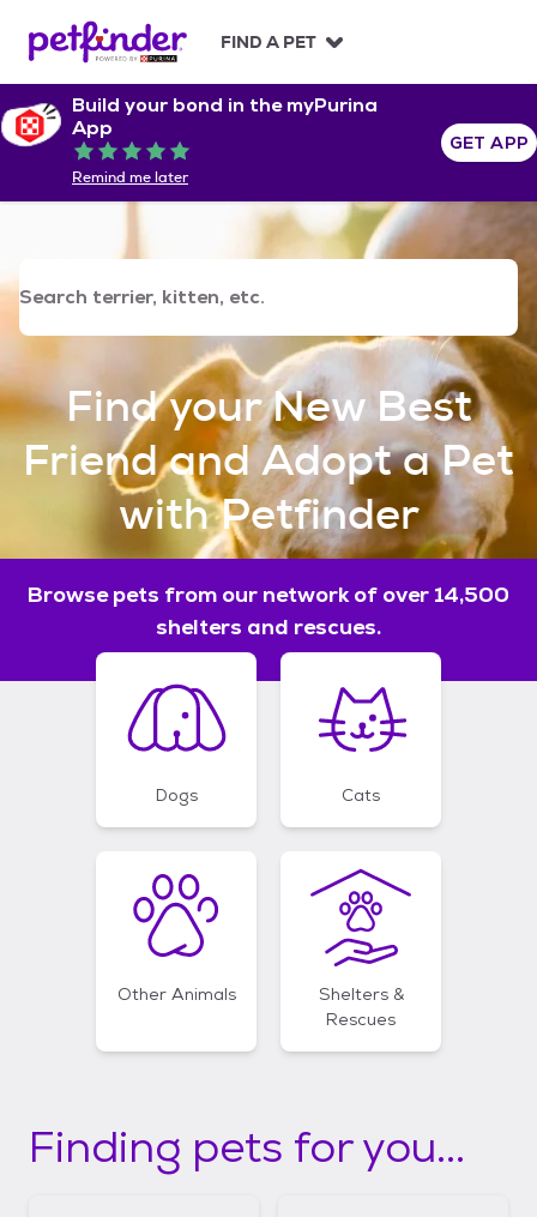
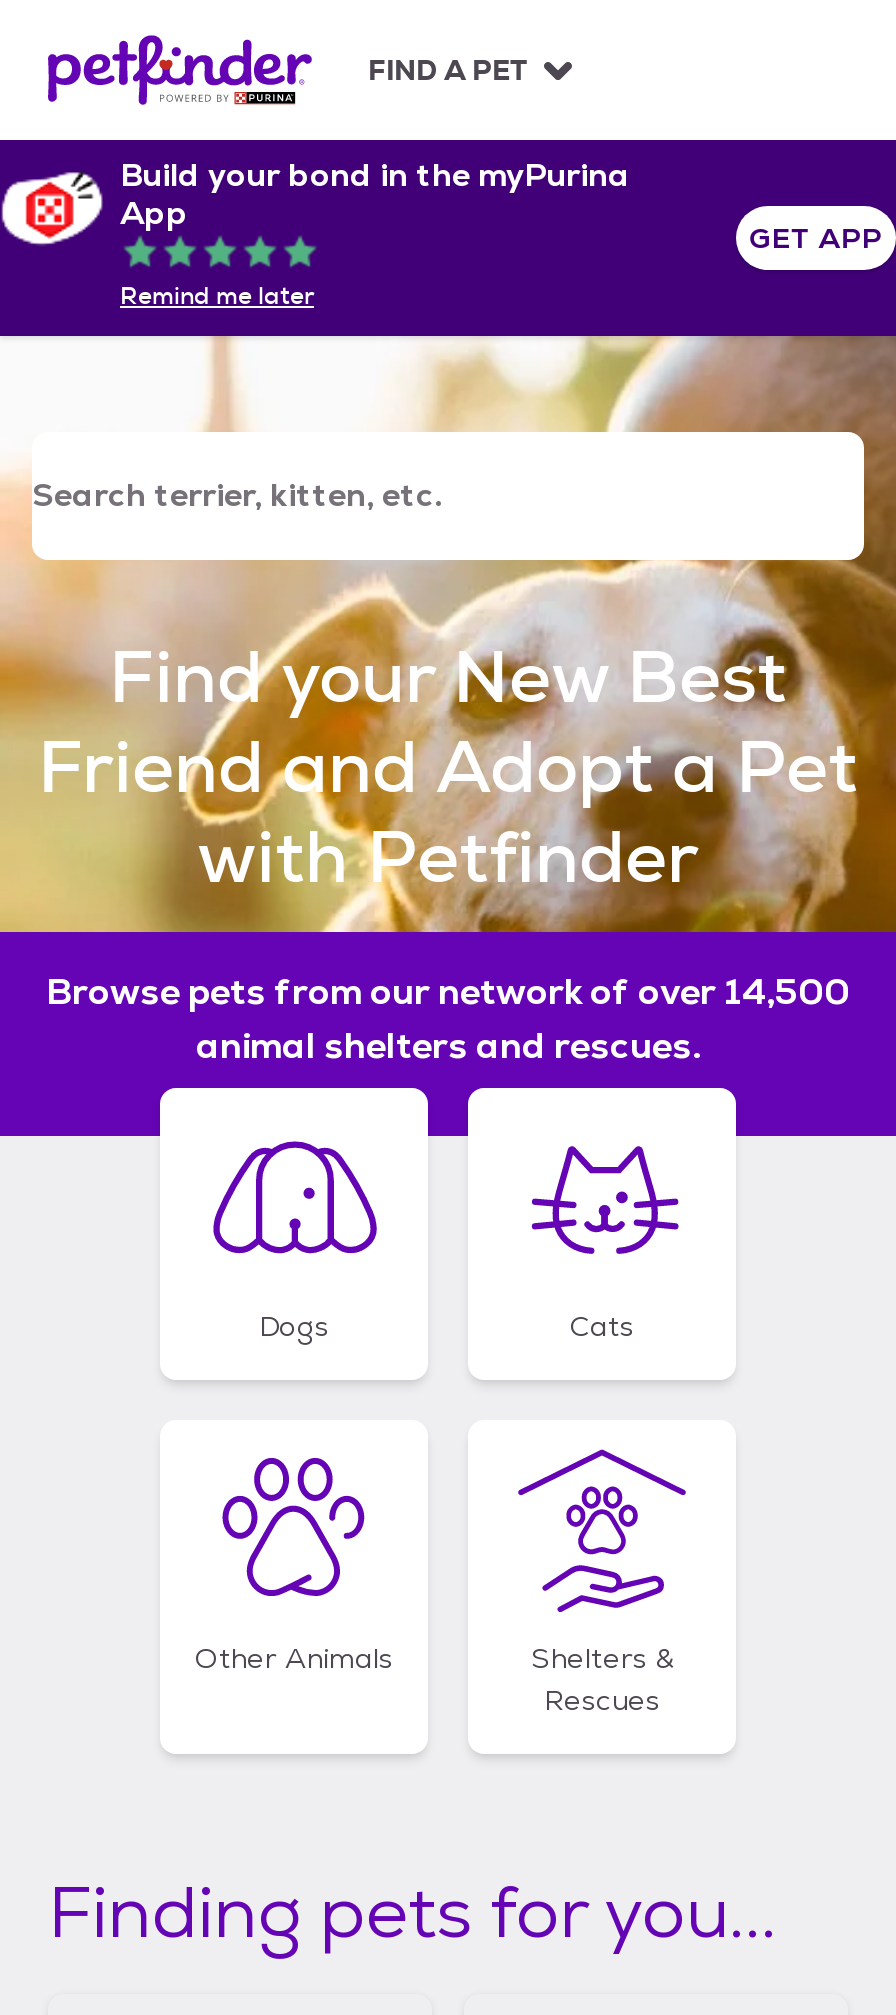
[156,613,381,640] shelters and rescues. -> [196,1022,700,1068] animal shelters and rescues.

